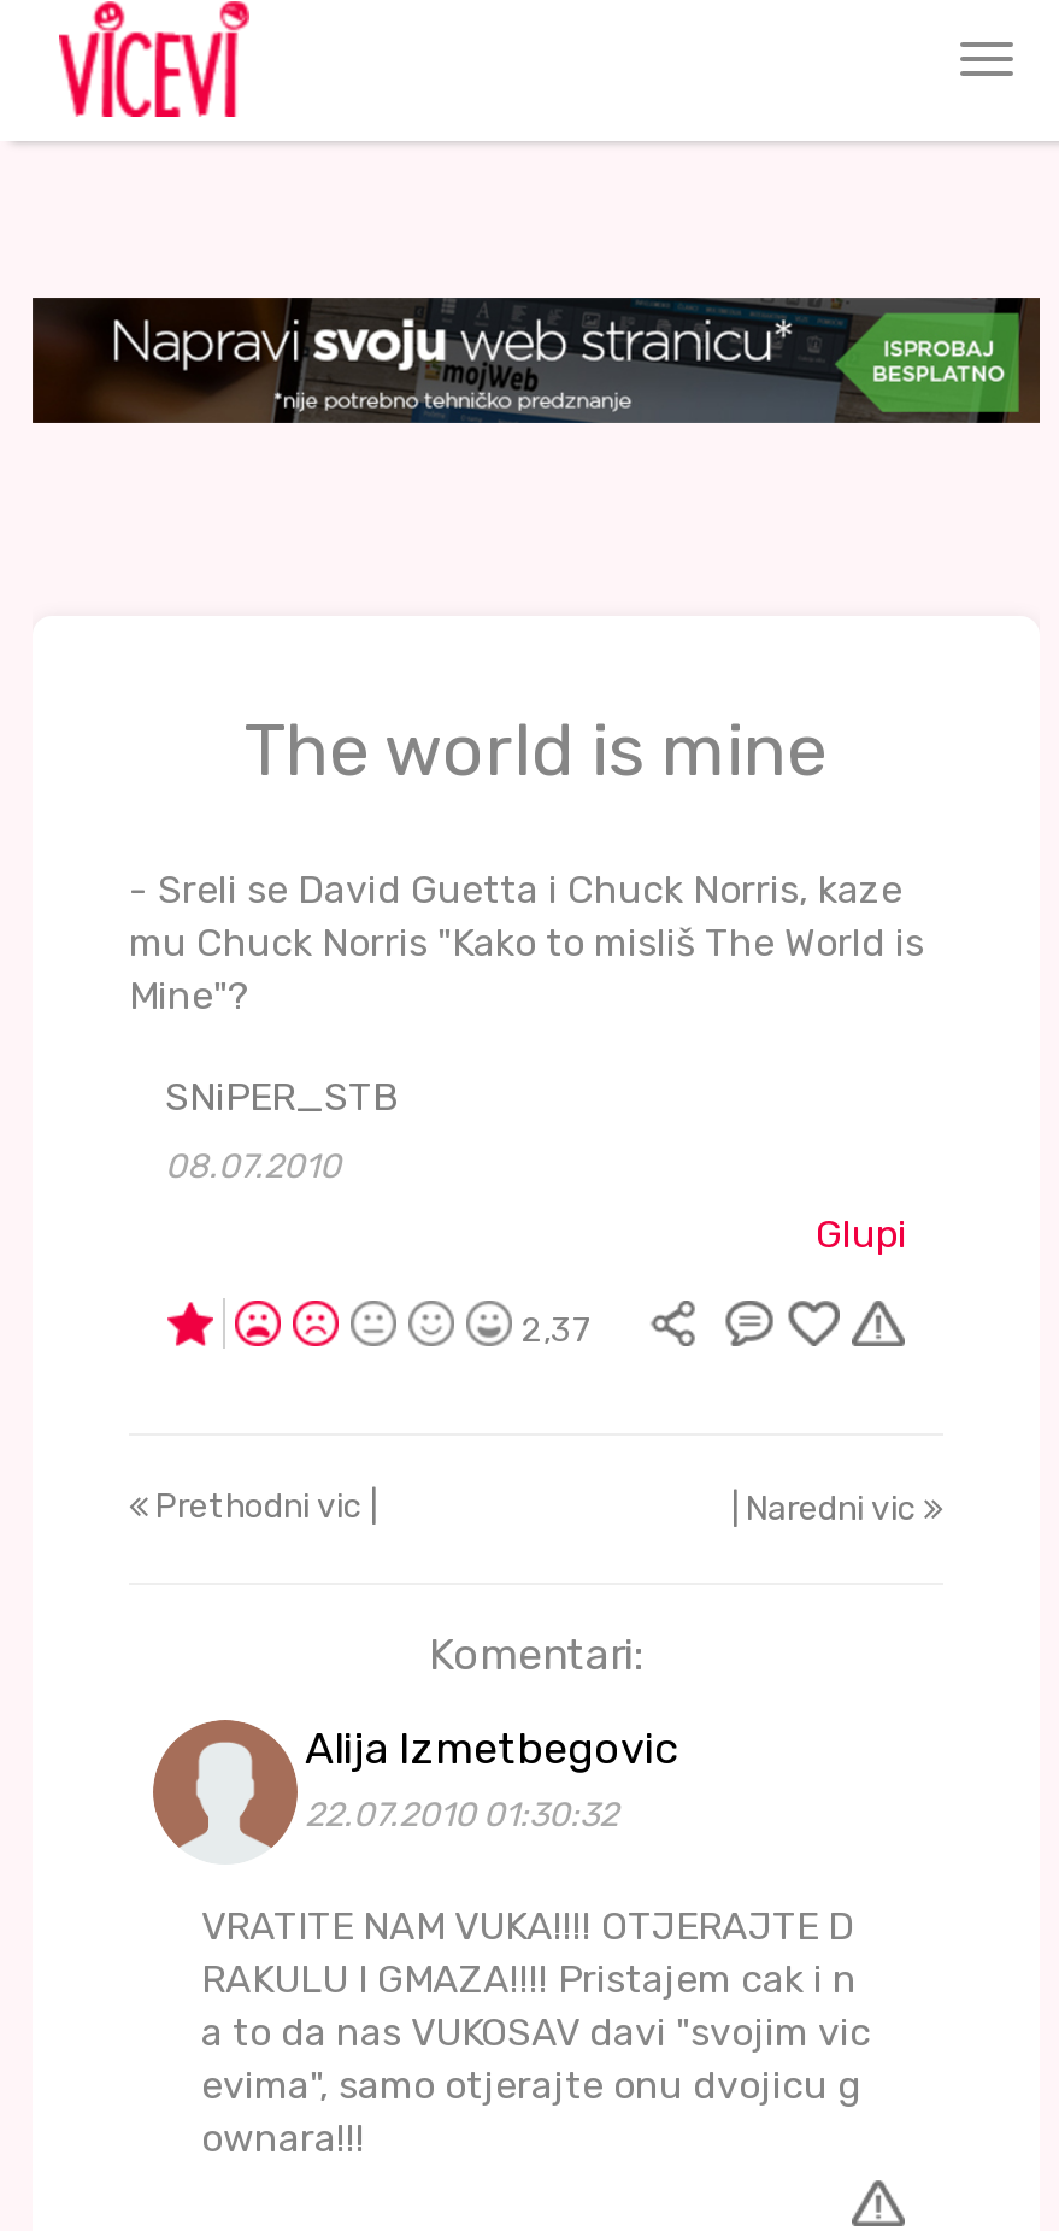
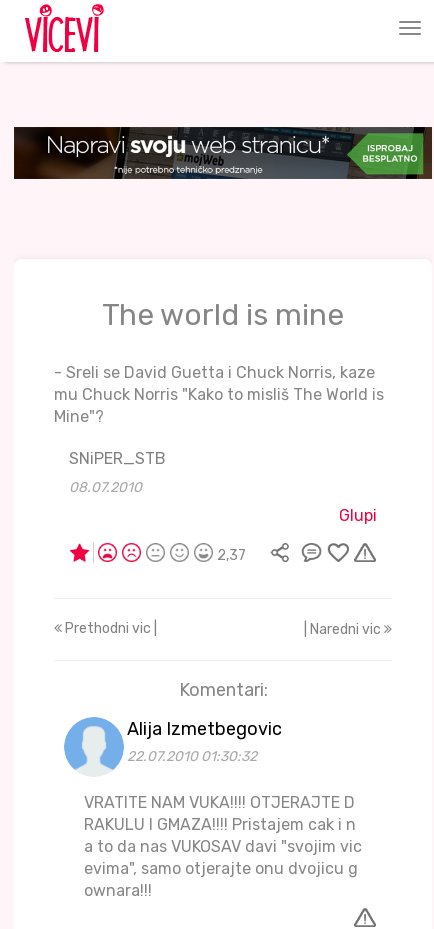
[151,1718,300,1848] [image] -> [63,716,125,770] [image]

